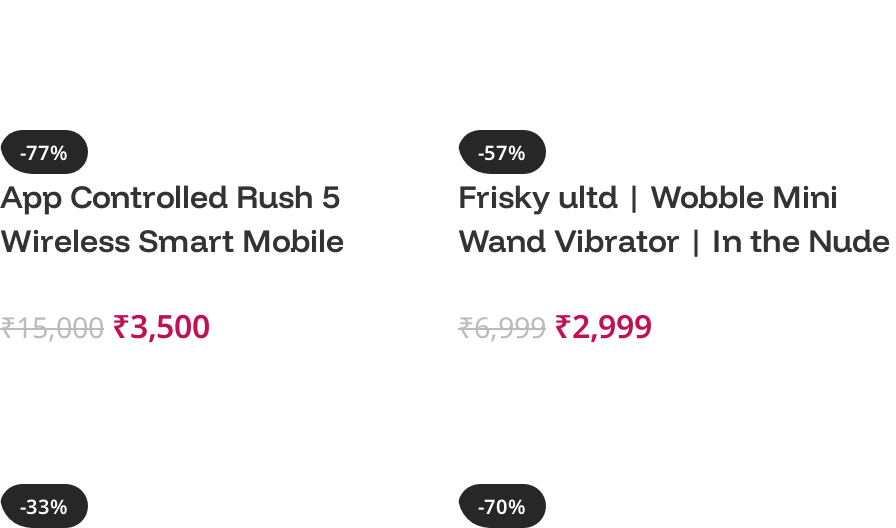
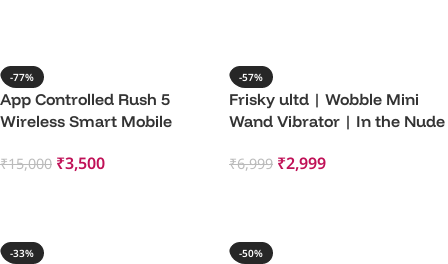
[478,493,526,521] -70% -> [239,246,263,260] -50%

